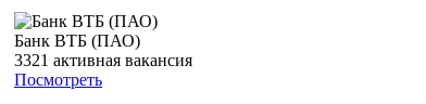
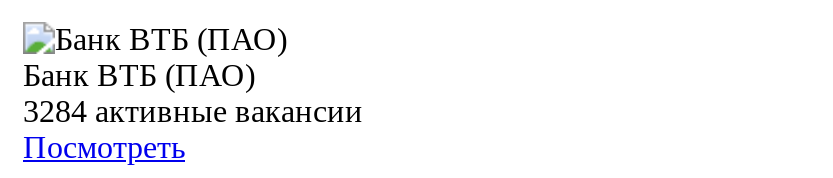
[14,51,192,70] 3321 активная вакансия -> [23,95,363,129] 3284 активные вакансии

